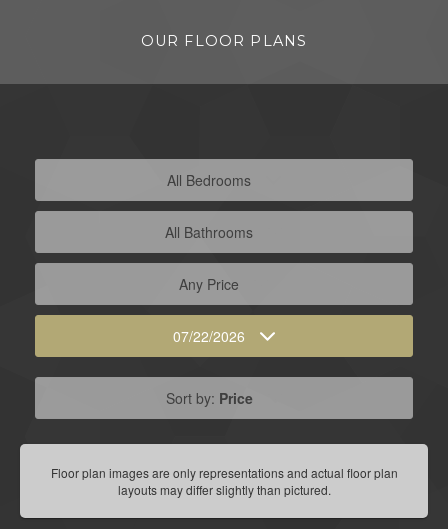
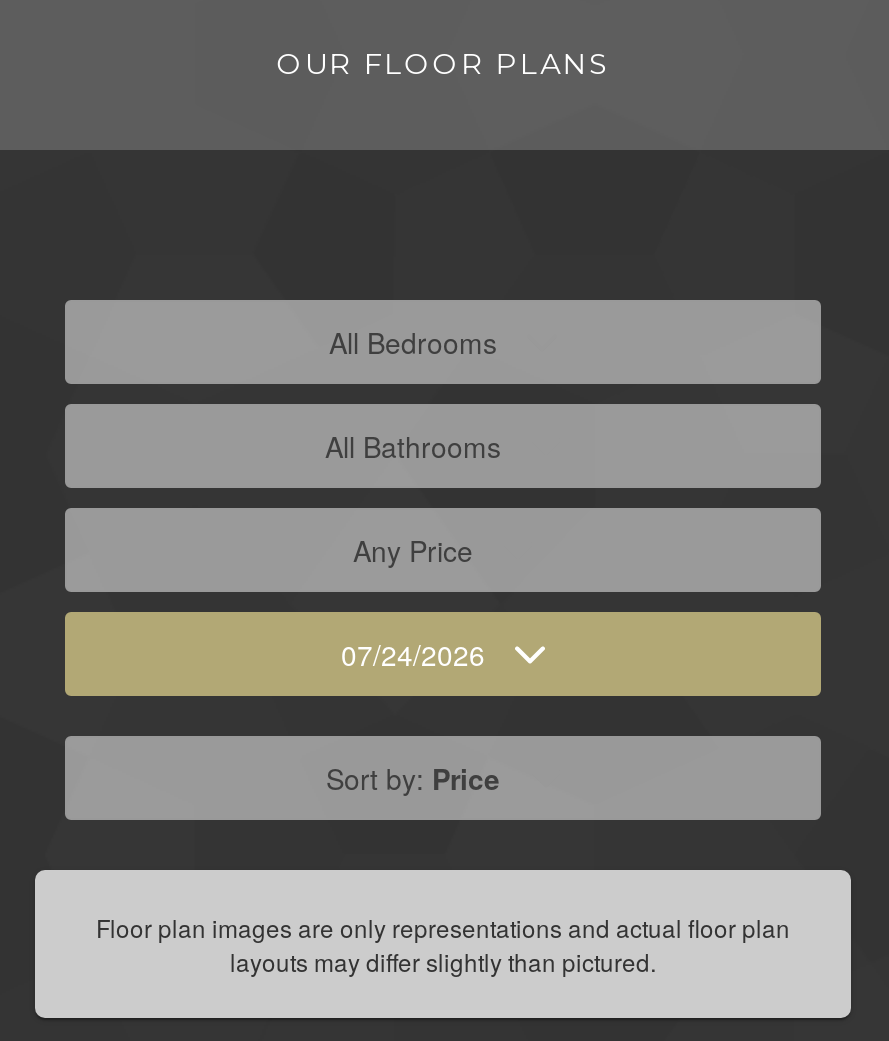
[173,326,245,346] 07/22/2026 -> [341,634,485,674] 07/24/2026

